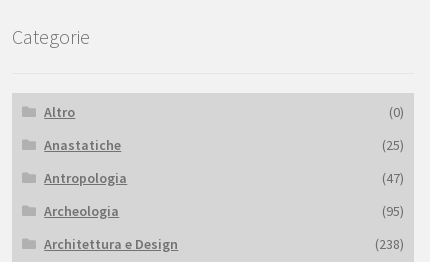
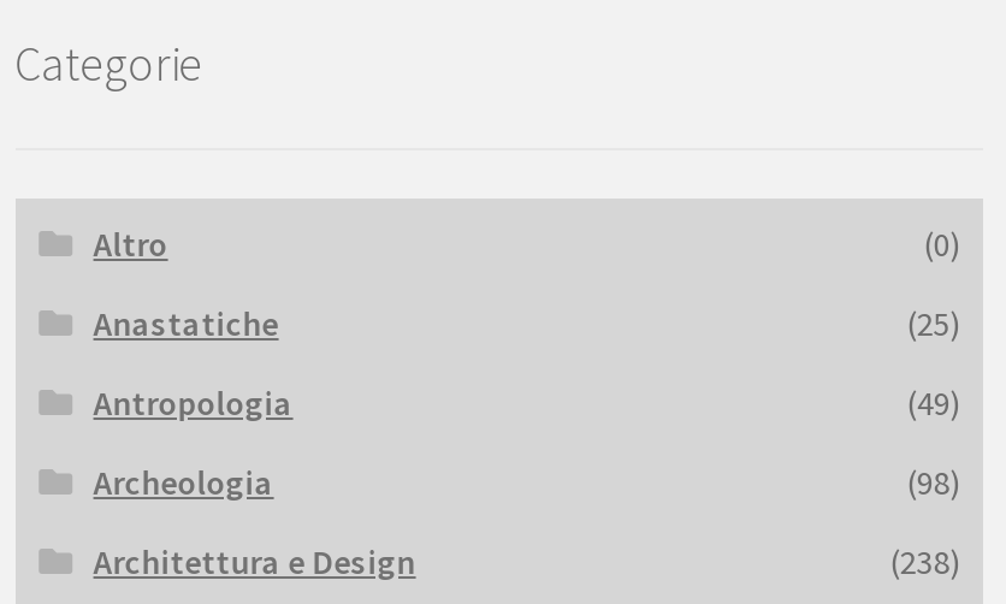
[382,169,404,187] (47) -> [907,382,960,426] (49)
[382,202,404,220] (95) -> [907,462,960,505] (98)

